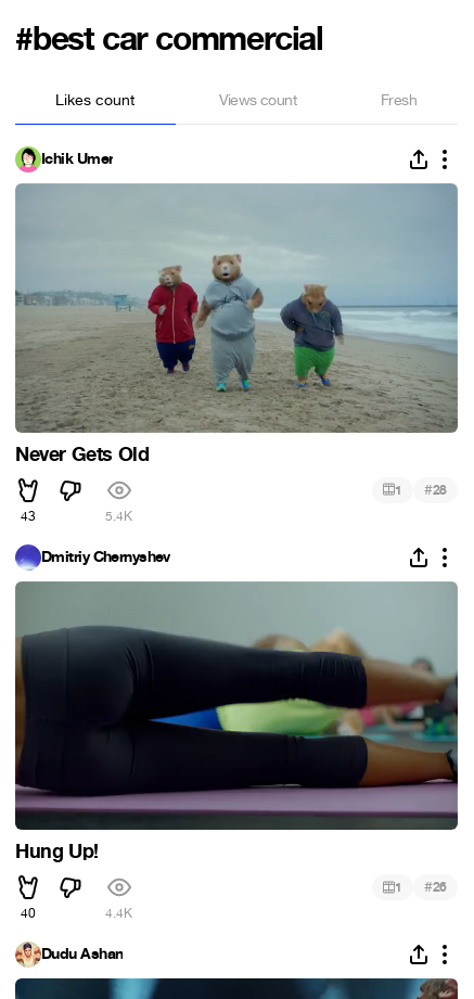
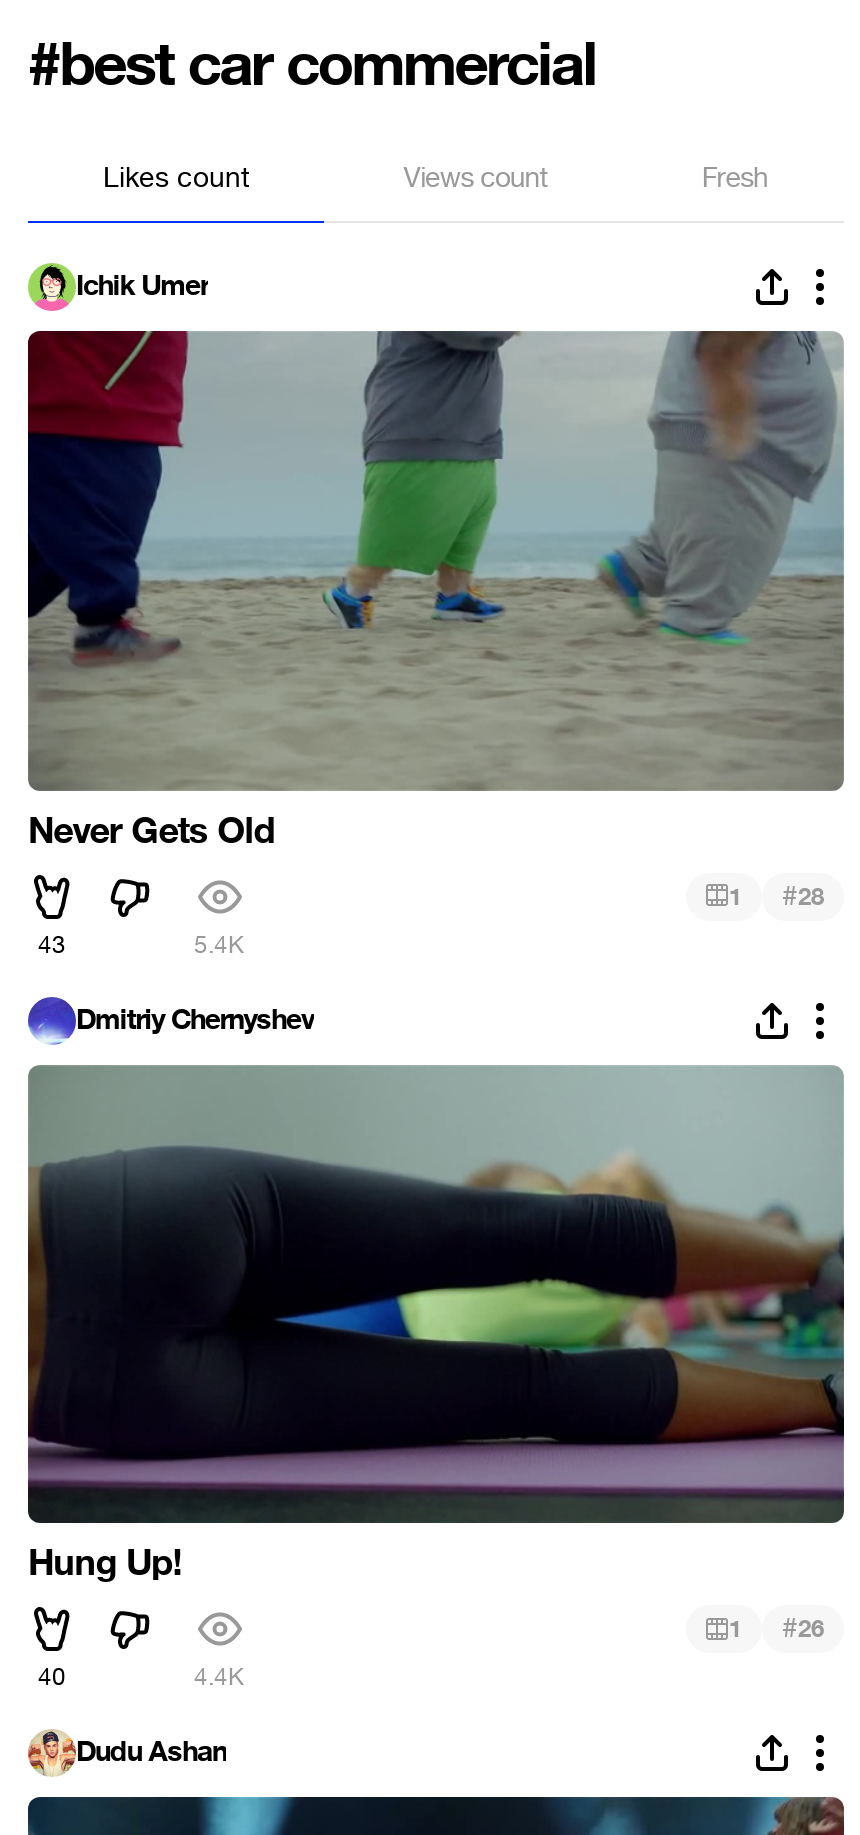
[14,183,458,431] [image] -> [26,331,844,785] [image]

